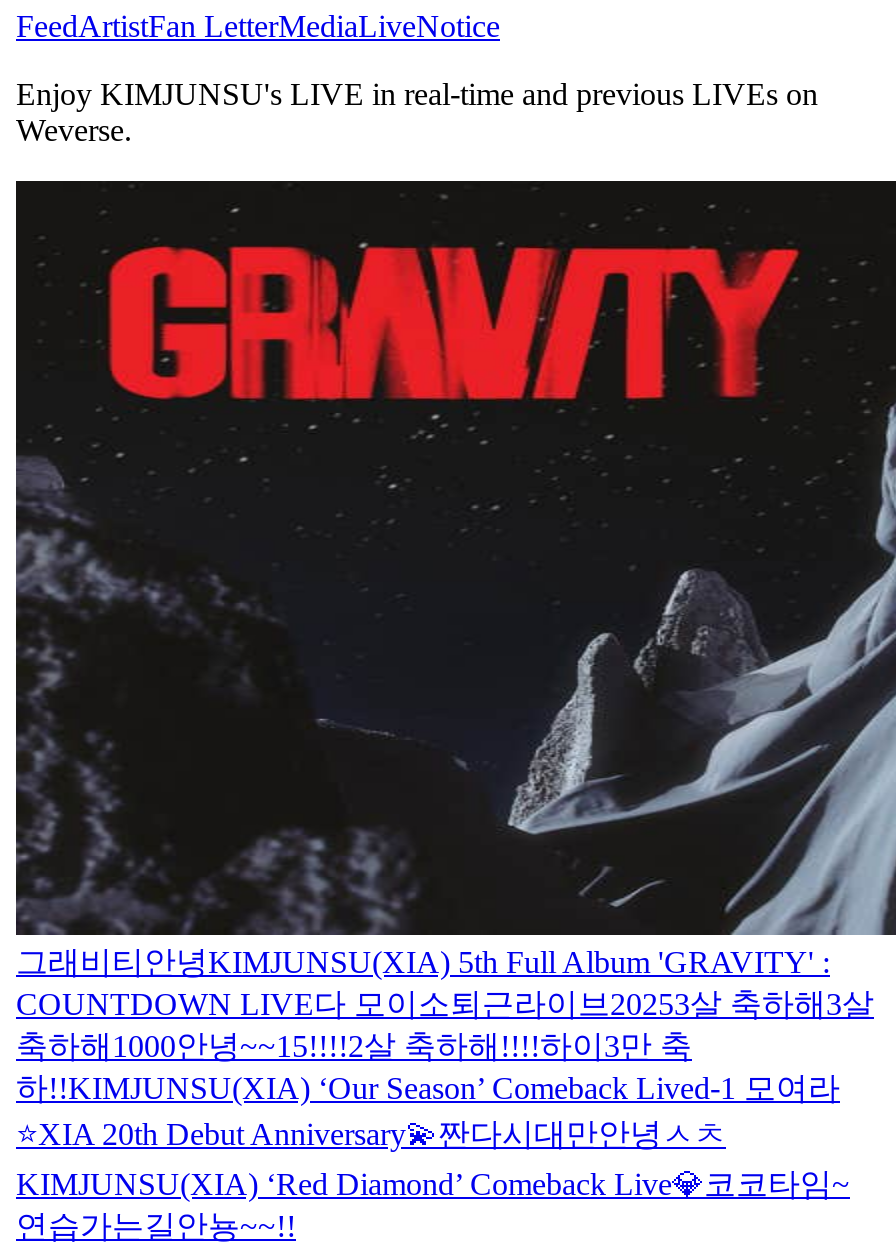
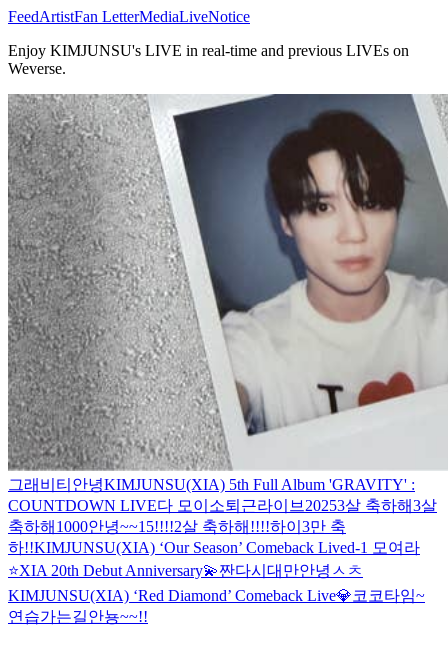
[16,179,890,937] [image] -> [7,93,445,471] [image]

